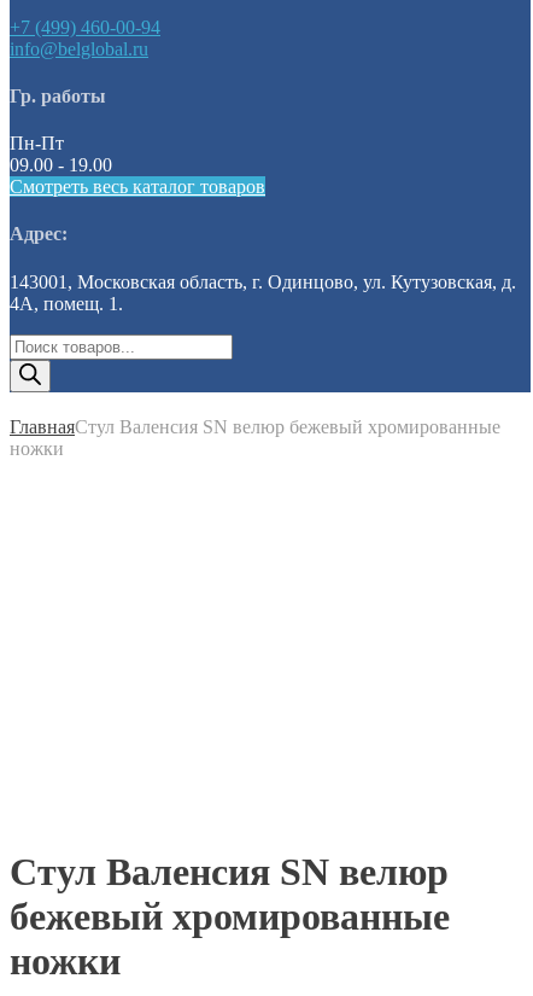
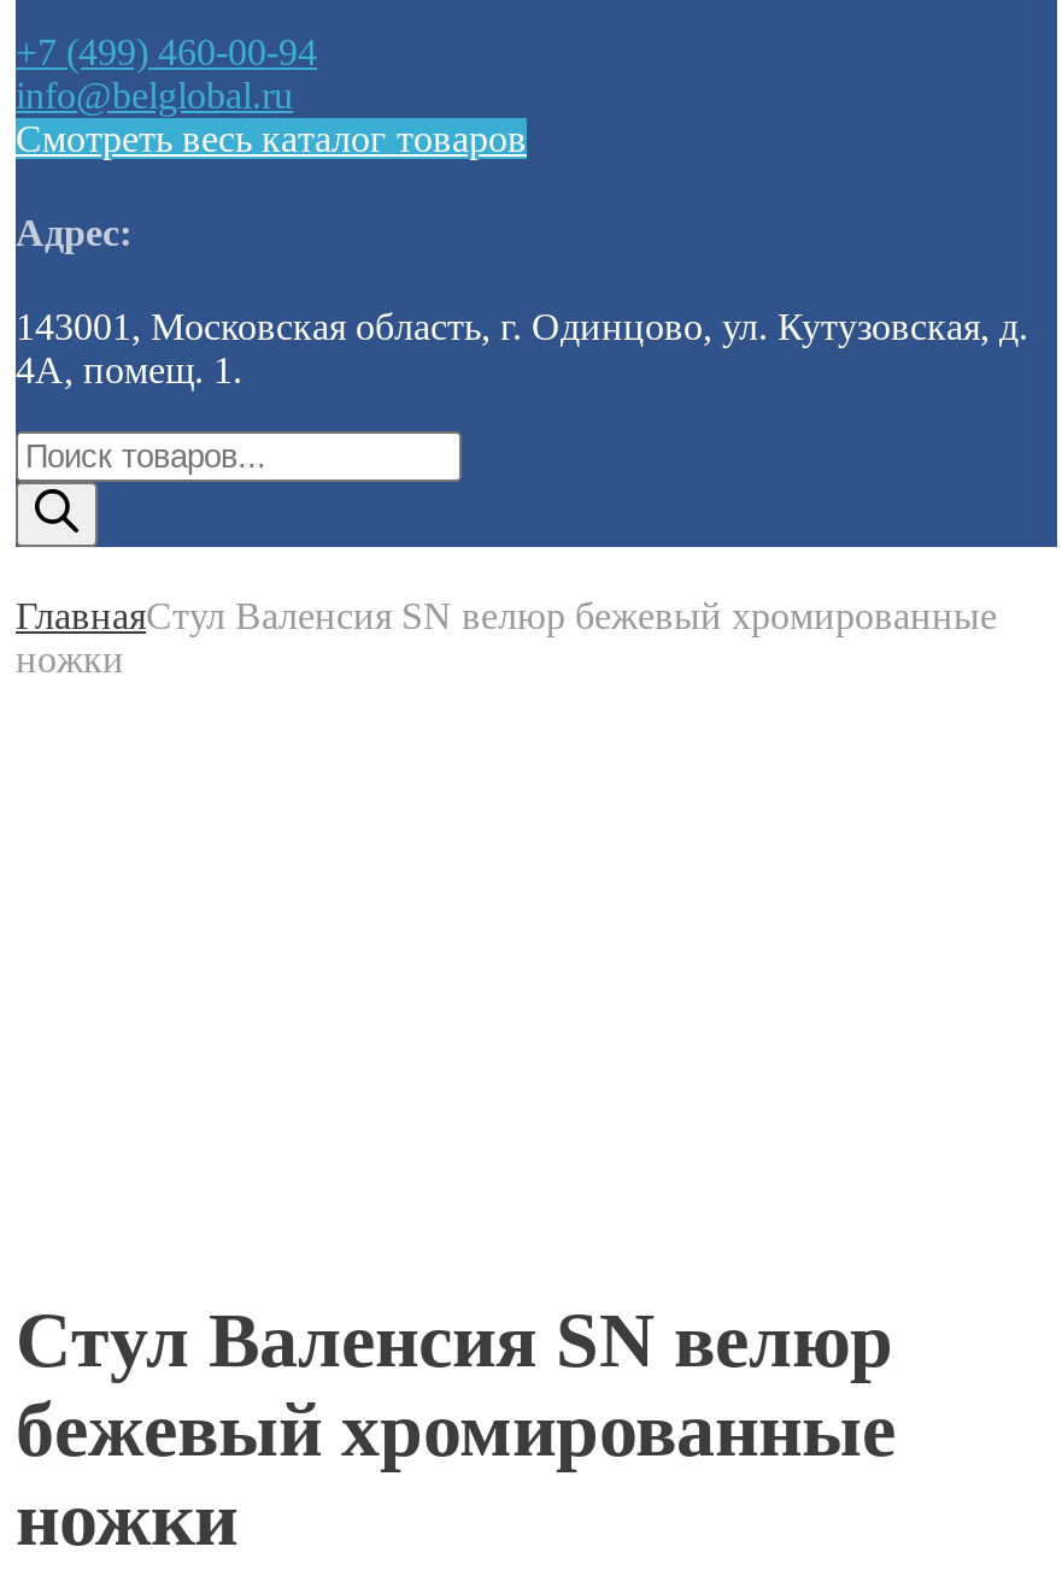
[10,85,112,175] Гр. работы | Пн-Пт | 09.00 - 19.00 -> none

